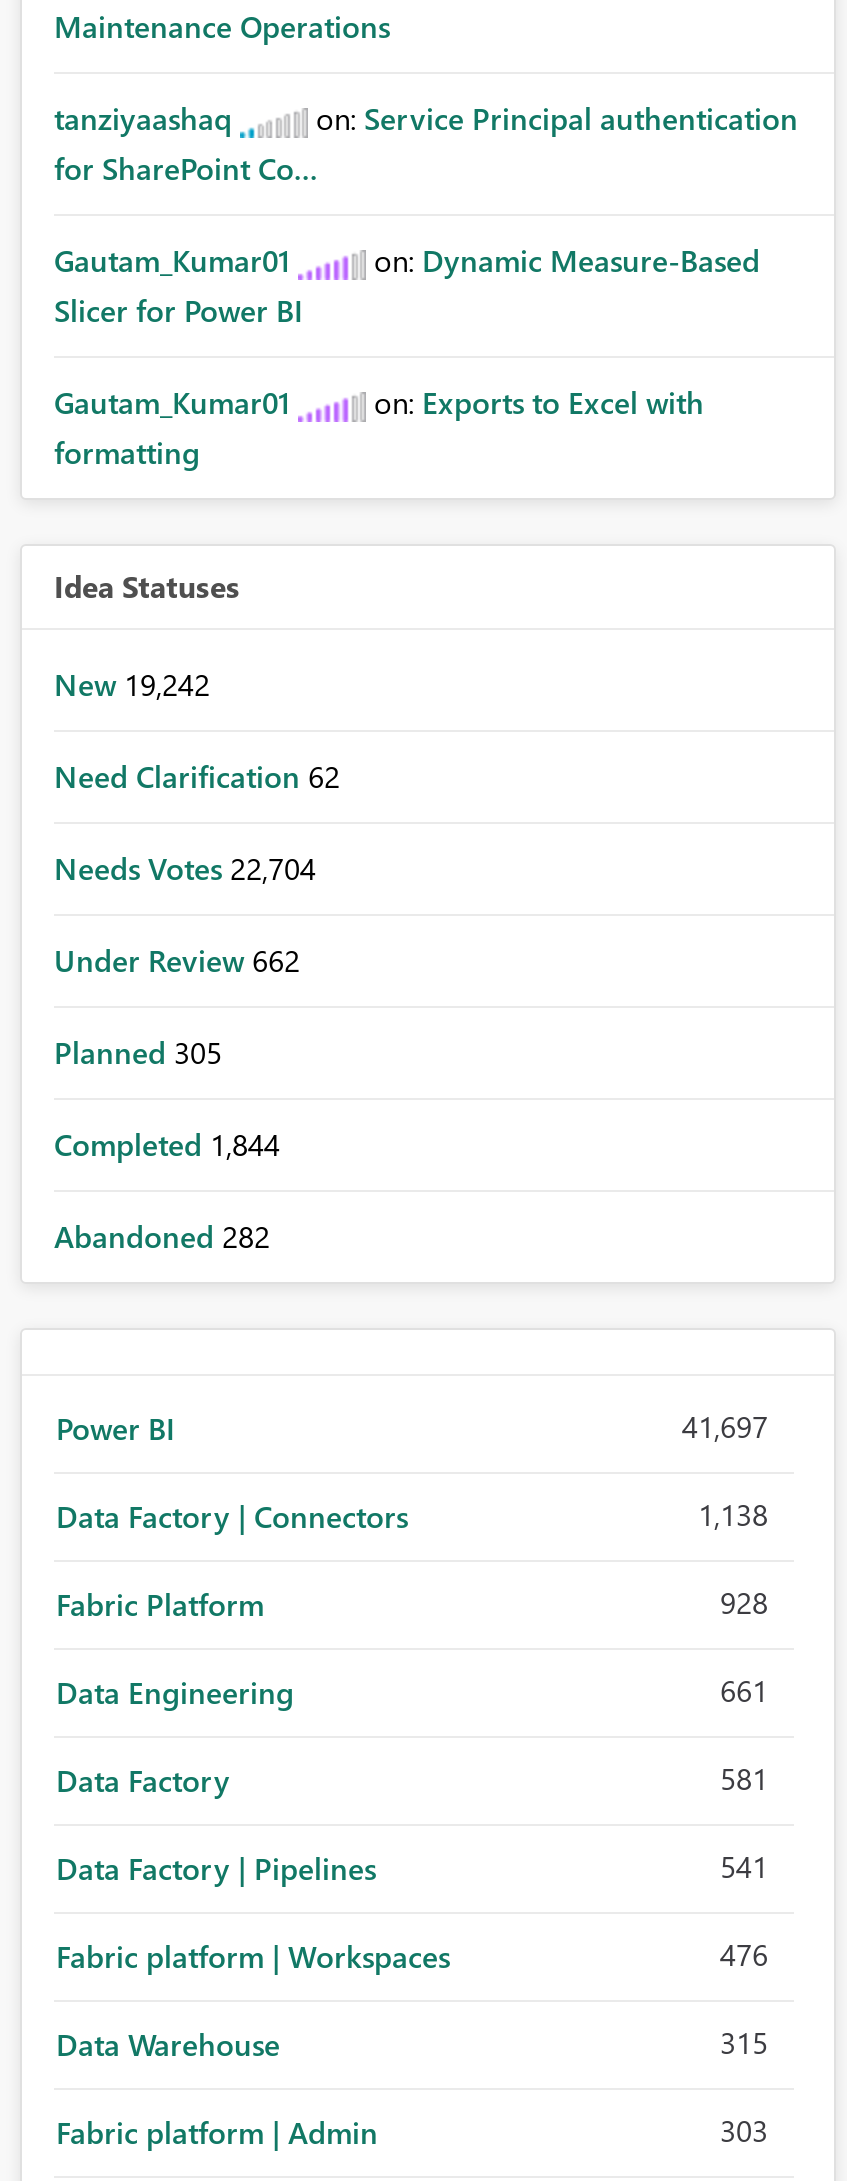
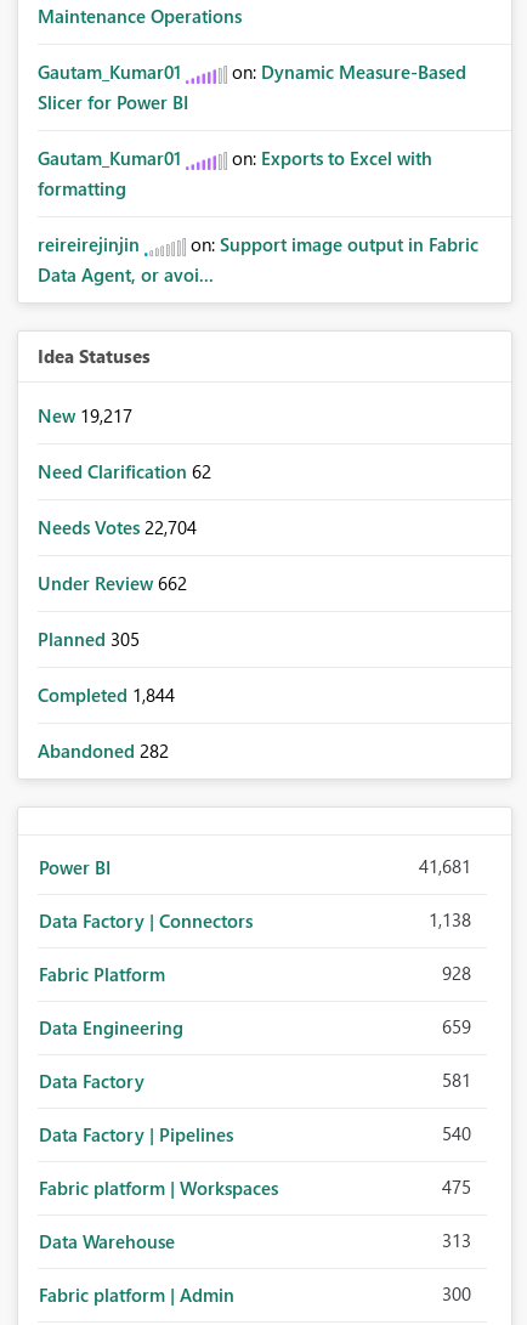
[54,98,798,188] tanziyaashaq | on: Service Principal authentication | for SharePoint Co... -> none
moved [54,240,760,472] -> [38,60,466,200]: Gautam_Kumar01 | on: Dynamic Measure-Based | Slicer for Power BI | Gautam_Kumar01 | on: Exports to Excel with | formatting
none -> [38,232,478,287] reireirejinjin | on: Support image output in Fabric | Data Agent, or avoi...
[54,664,210,704] New 19,242 -> [38,403,132,427] New 19,217
[682,1406,768,1446] 41,697 -> [419,854,471,878] 41,681
[720,1670,768,1710] 661 -> [442,1014,471,1038] 659
[720,1846,768,1886] 541 -> [442,1121,471,1145] 540
[720,1934,768,1974] 476 -> [442,1174,471,1199] 475
[720,2022,768,2062] 315 -> [442,1228,471,1252] 313
[720,2110,768,2150] 303 -> [442,1281,471,1306] 300

